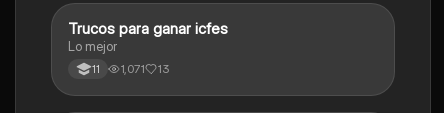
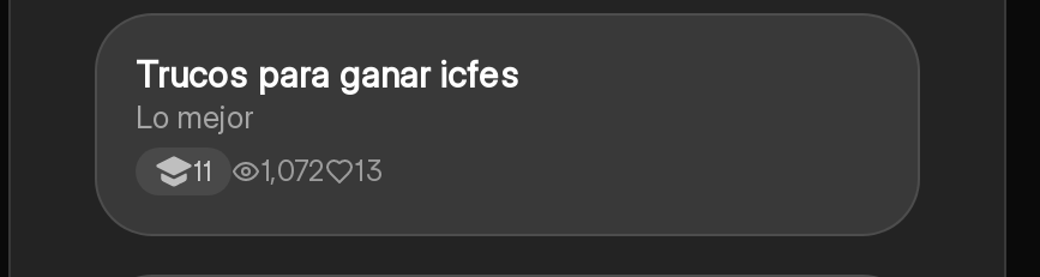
[92,61,169,76] 11 1,071 13 -> [193,153,383,189] 11 1,072 13

